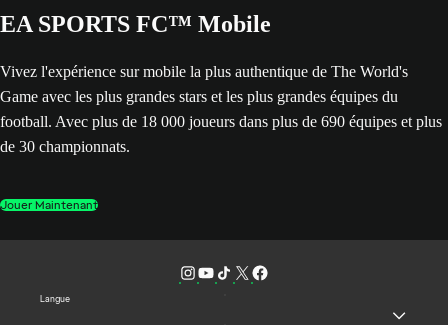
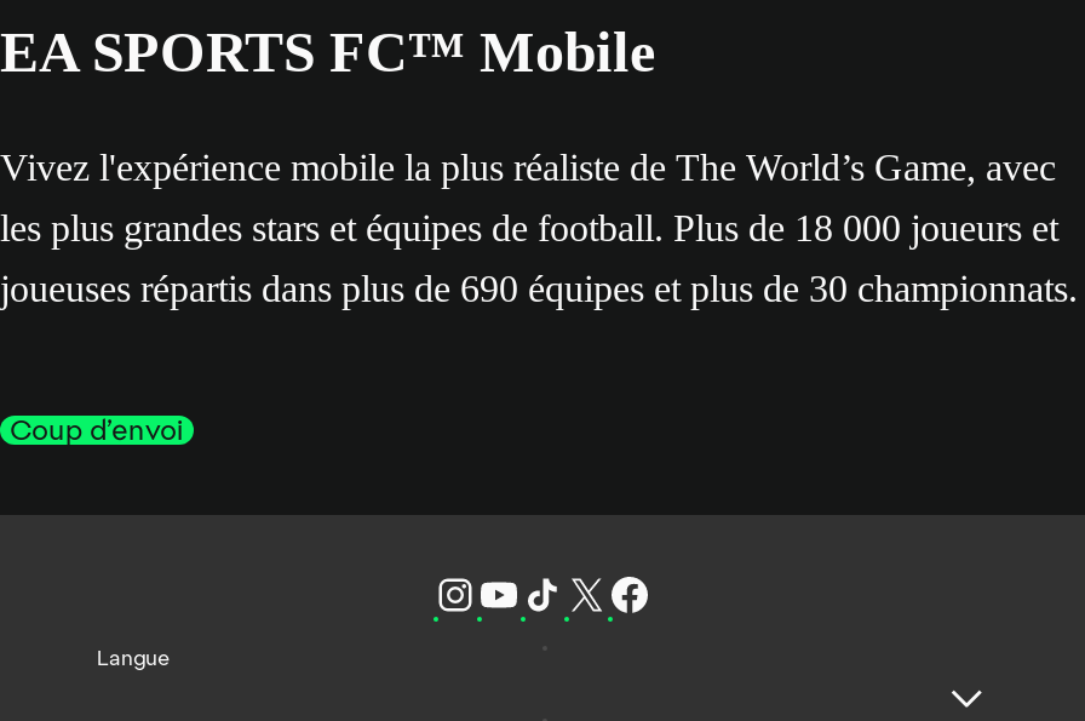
[0,63,442,213] Vivez l'expérience sur mobile la plus authentique de The World's | Game avec les plus grandes stars et les plus grandes équipes du | football. Avec plus de 18 000 joueurs dans plus de 690 équipes et plus | de 30 championnats. | Jouer Maintenant -> [0,146,1078,449] Vivez l'expérience mobile la plus réaliste de The World’s Game, avec | les plus grandes stars et équipes de football. Plus de 18 000 joueurs et | joueuses répartis dans plus de 690 équipes et plus de 30 championnats. | Coup d’envoi

